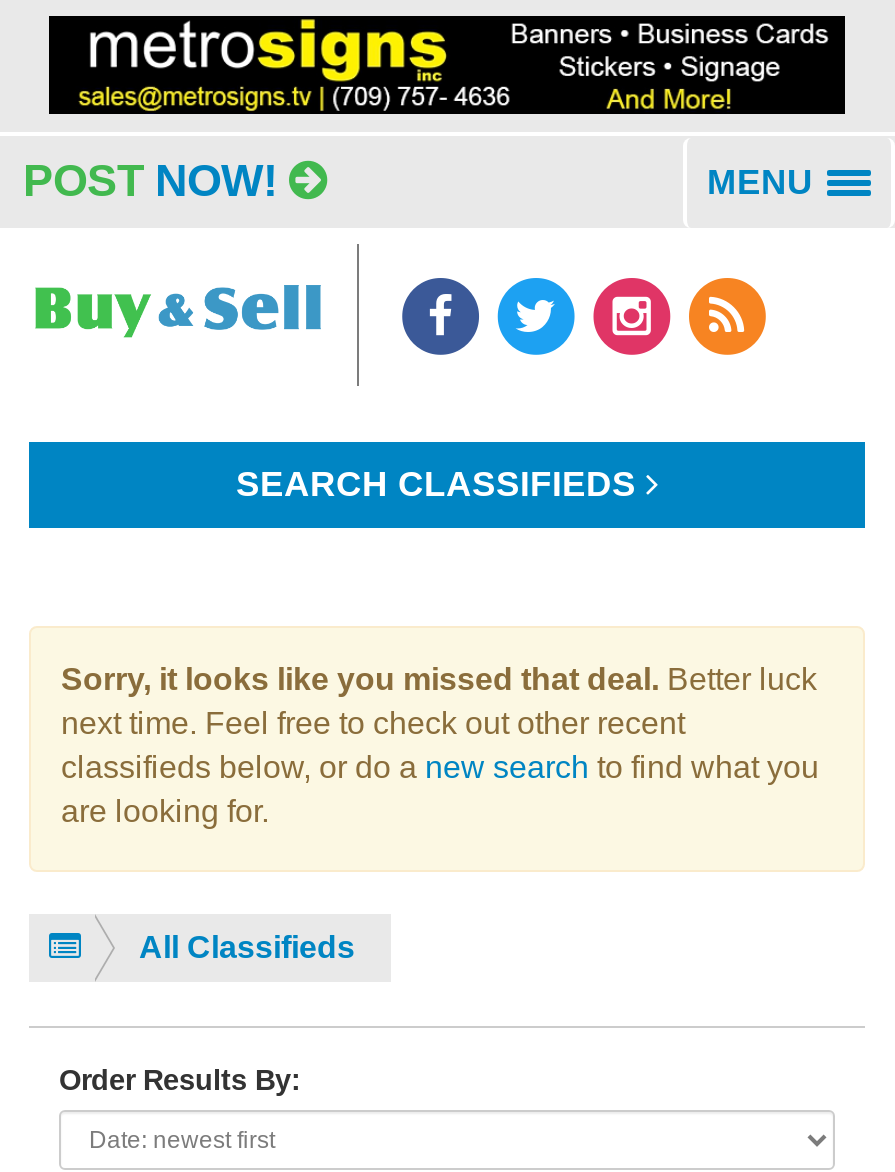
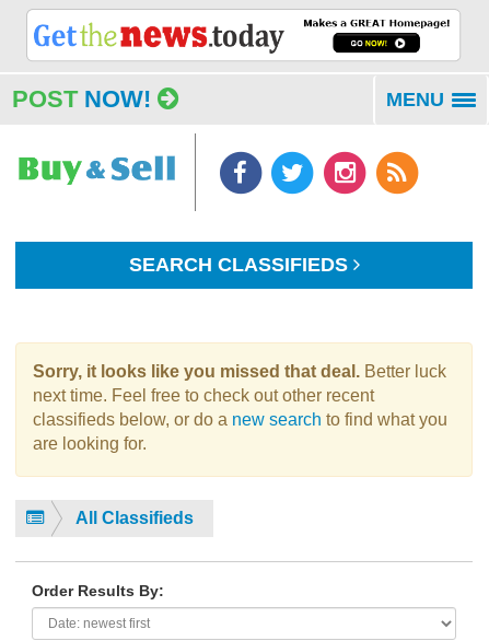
[47,14,847,116] [image] -> [26,9,462,62] [image]

